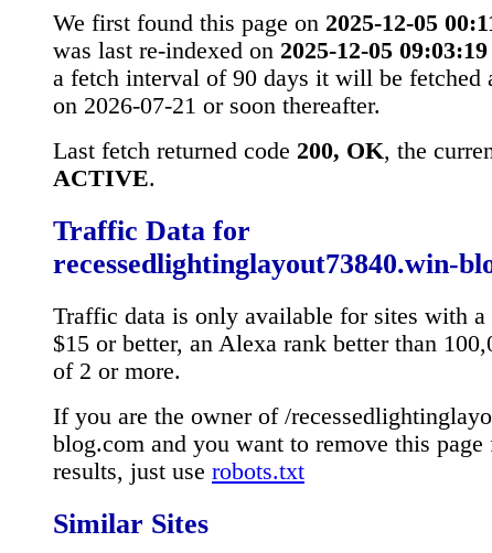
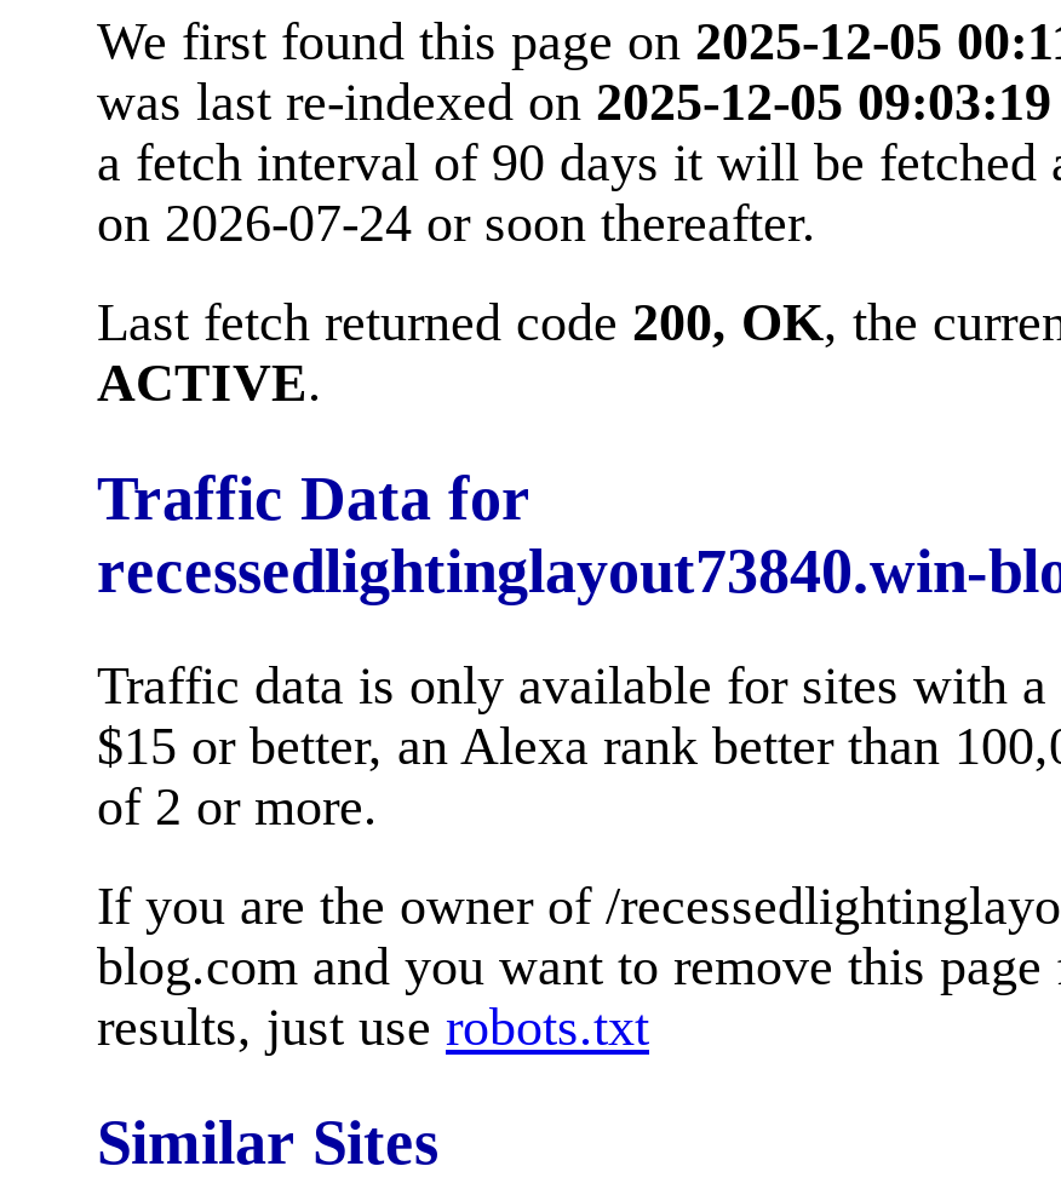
[53,93,381,119] on 2026-07-21 or soon thereafter. -> [97,195,816,254] on 2026-07-24 or soon thereafter.

